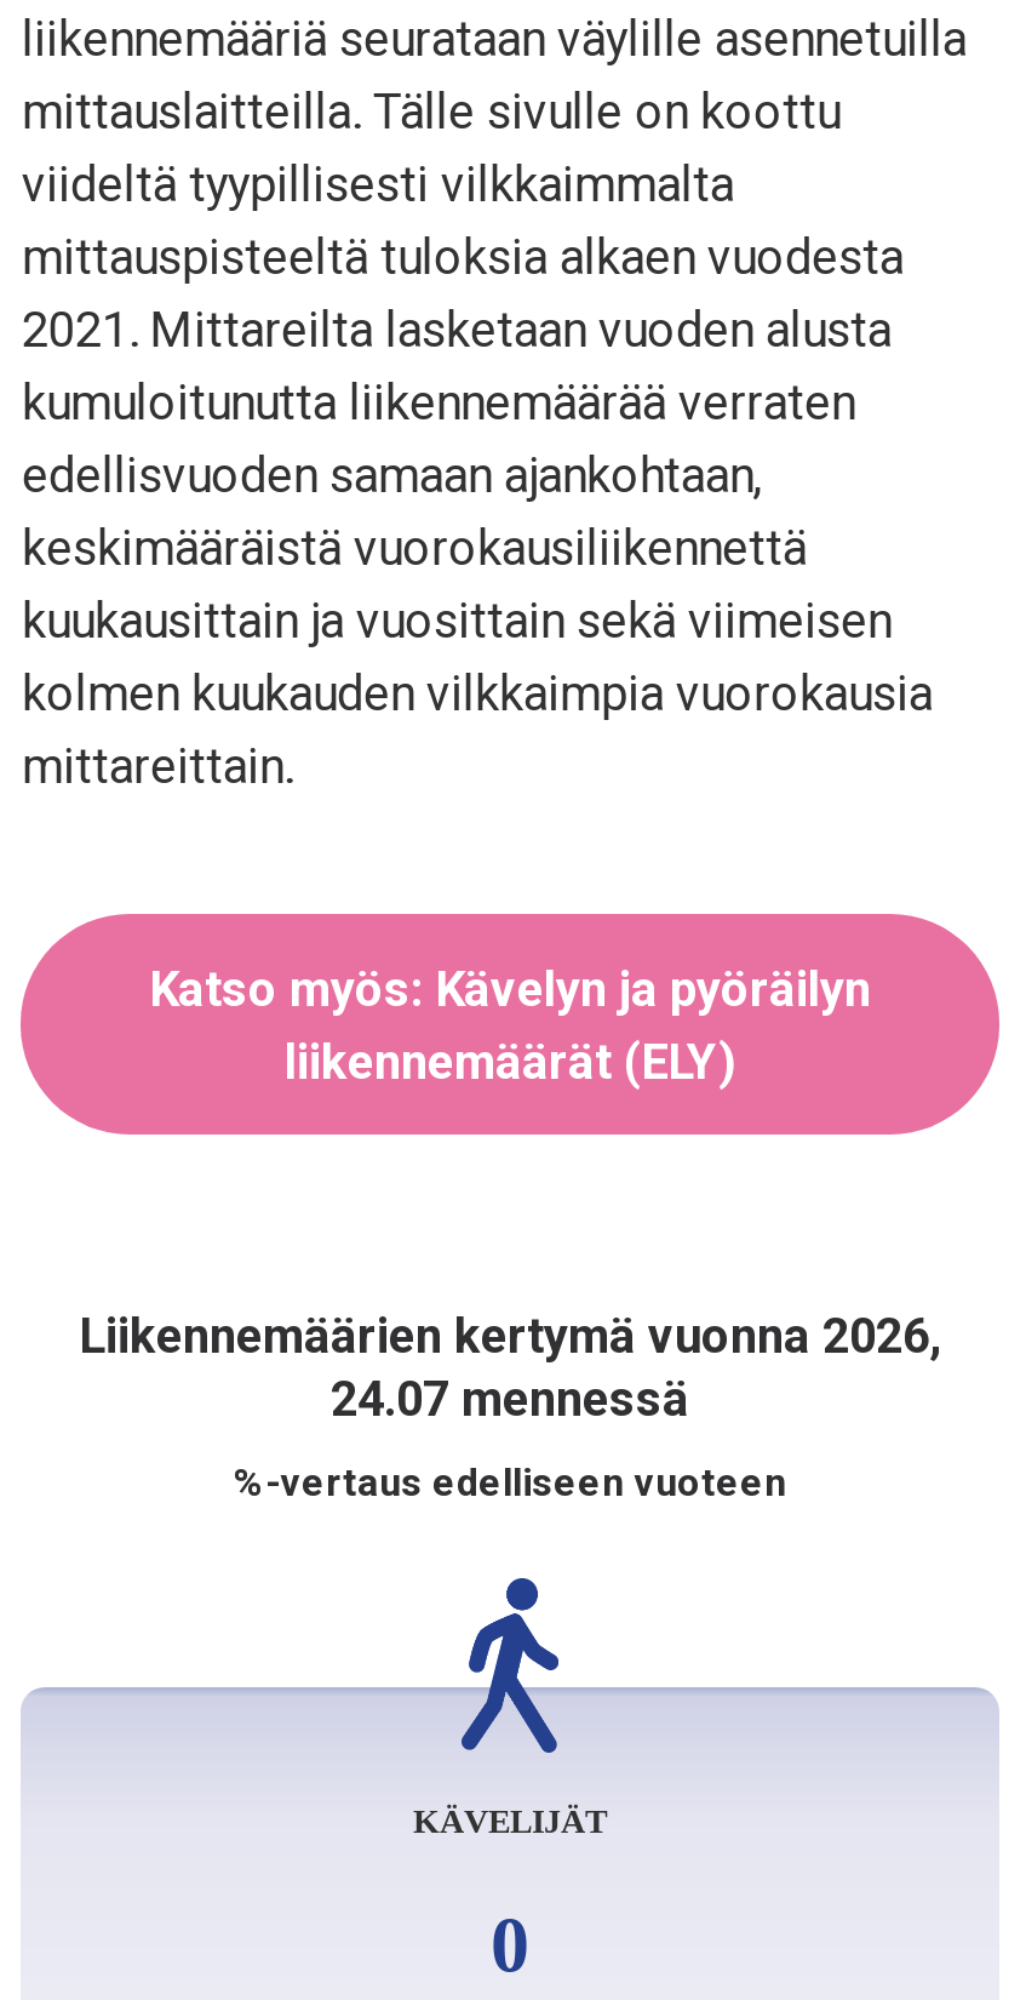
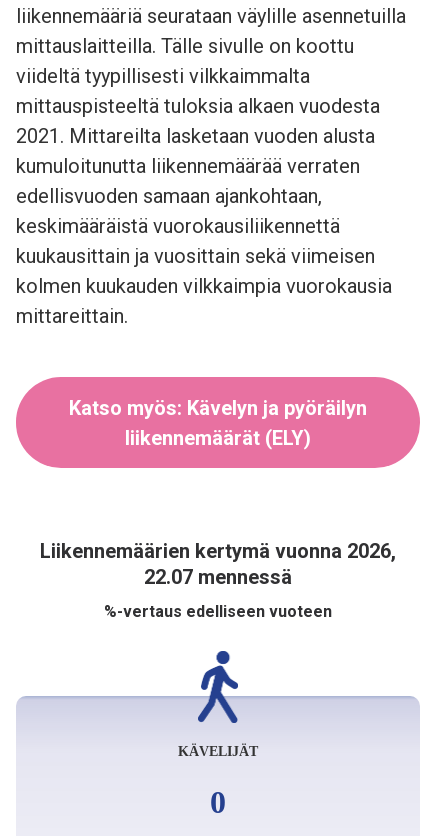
[331,1370,689,1428] 24.07 mennessä -> [144,565,292,589] 22.07 mennessä

